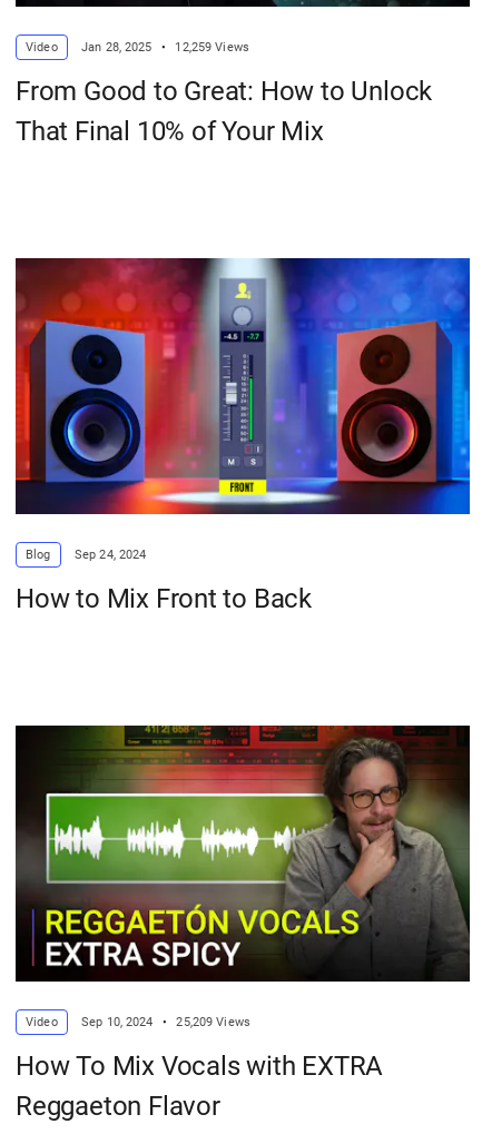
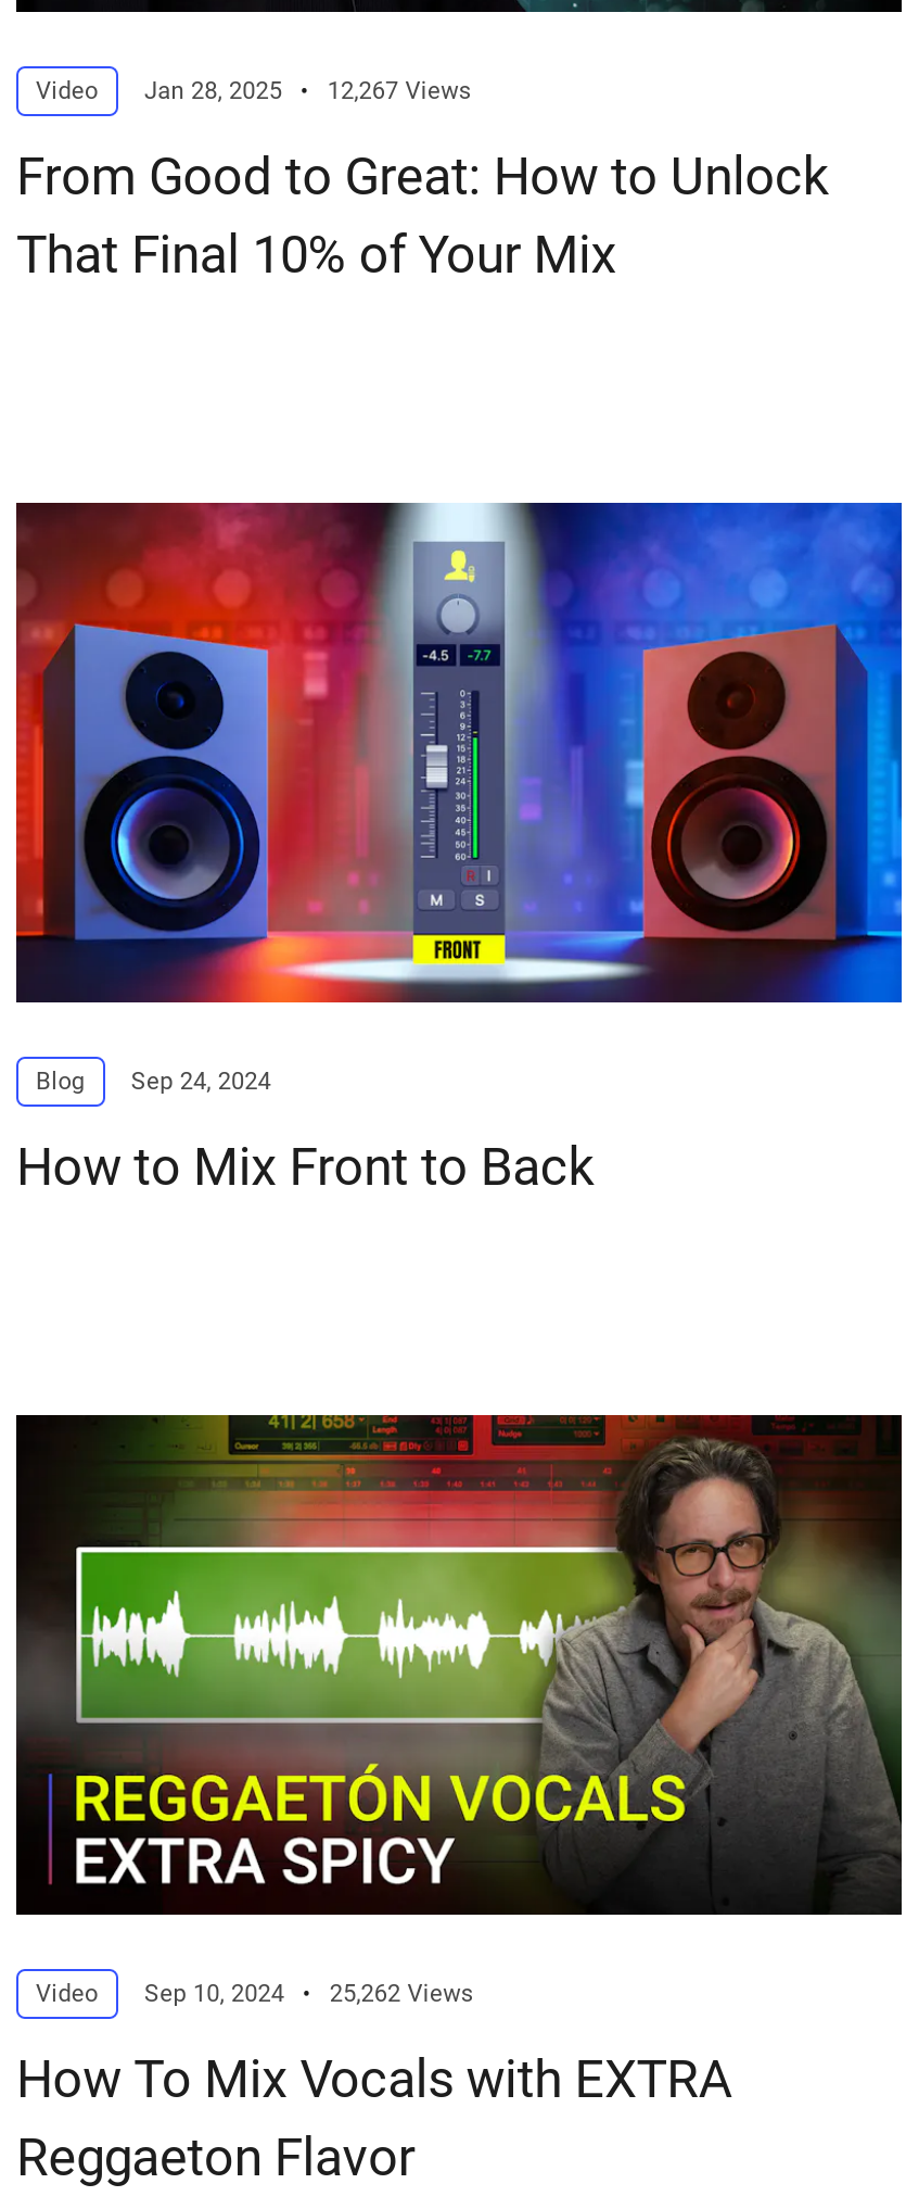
[175,40,249,55] 12,259 Views -> [327,78,472,106] 12,267 Views
[176,1014,250,1029] 25,209 Views -> [330,1979,474,2007] 25,262 Views

